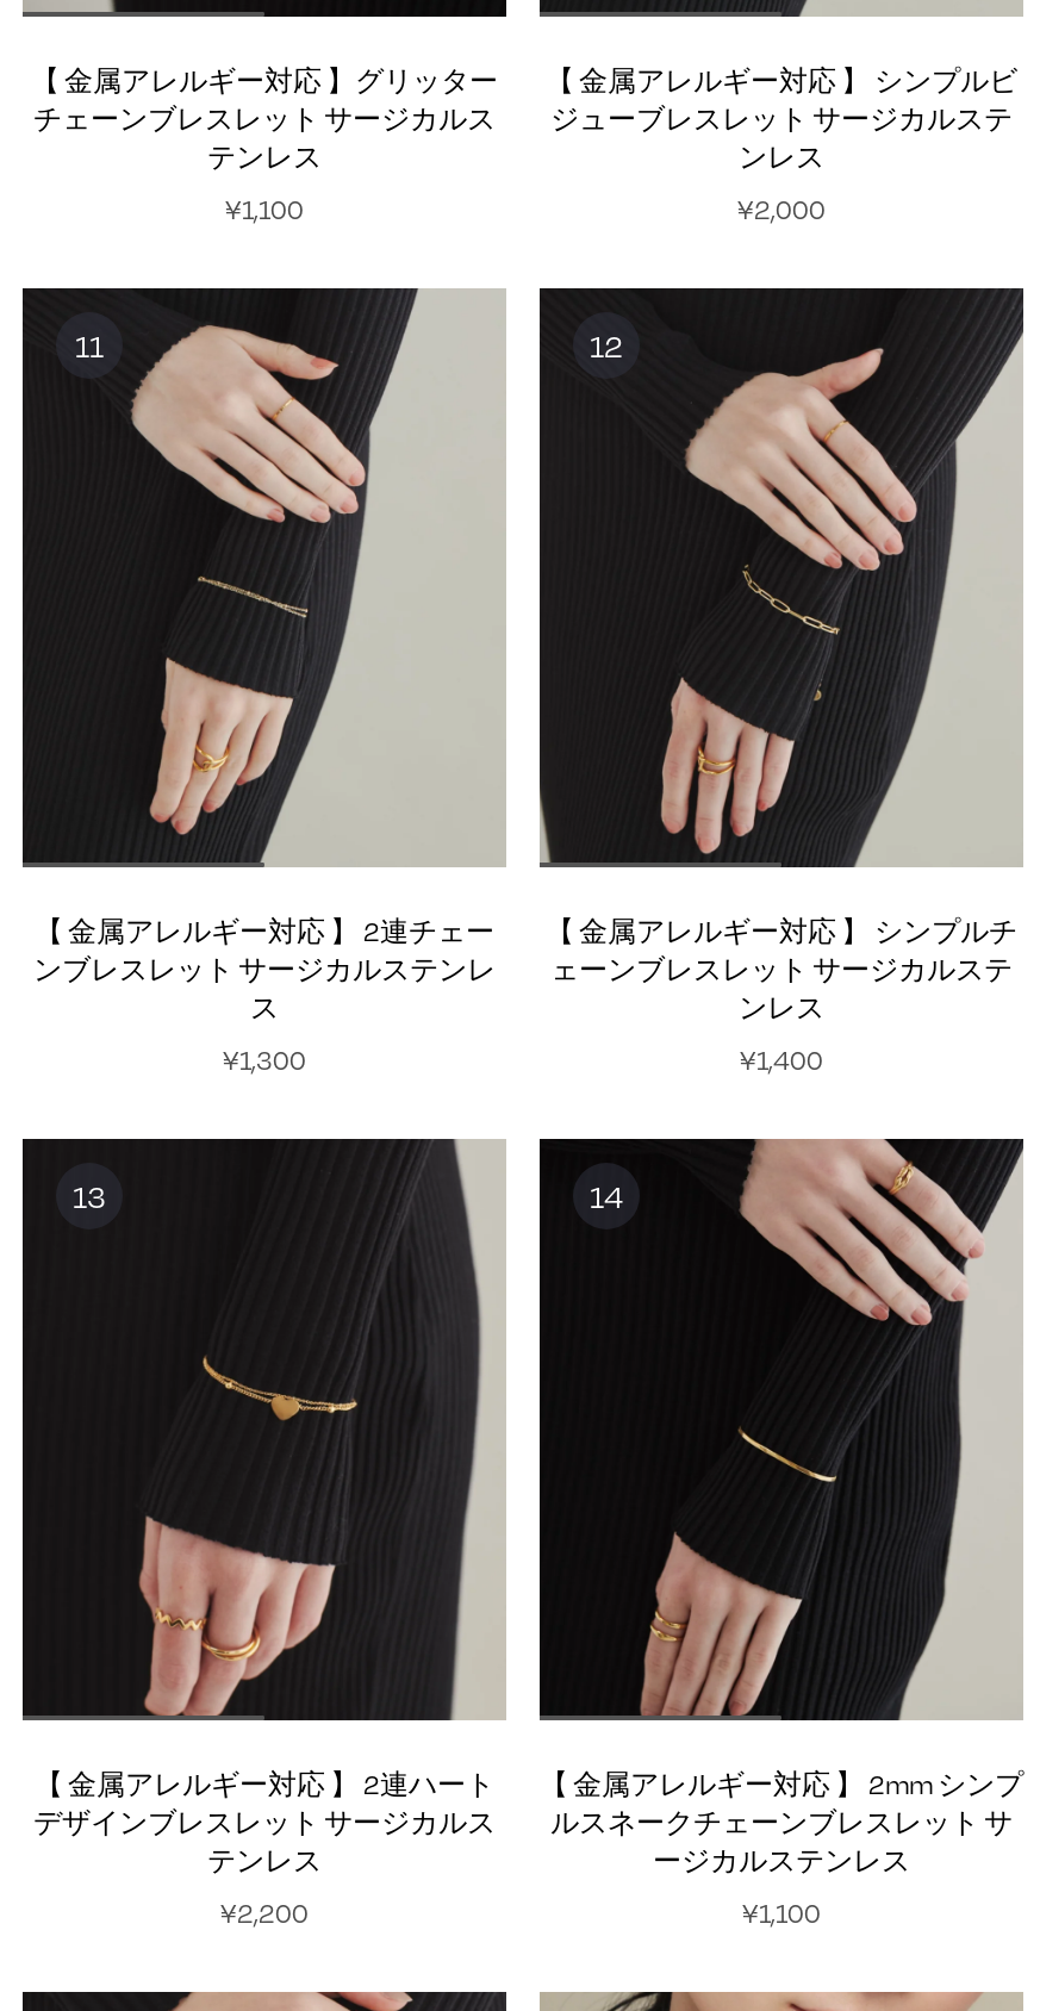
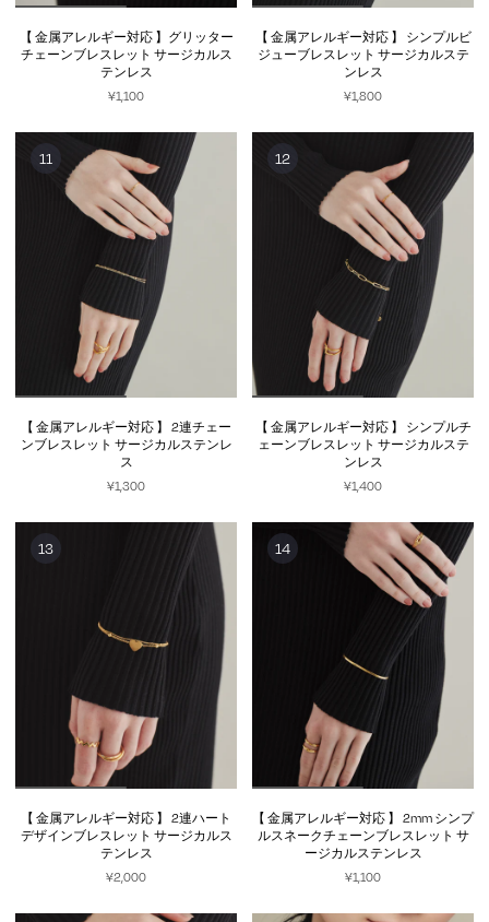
[737,192,826,225] ¥2,000 -> [344,88,382,103] ¥1,800
[220,1896,309,1930] ¥2,200 -> [106,869,146,885] ¥2,000

